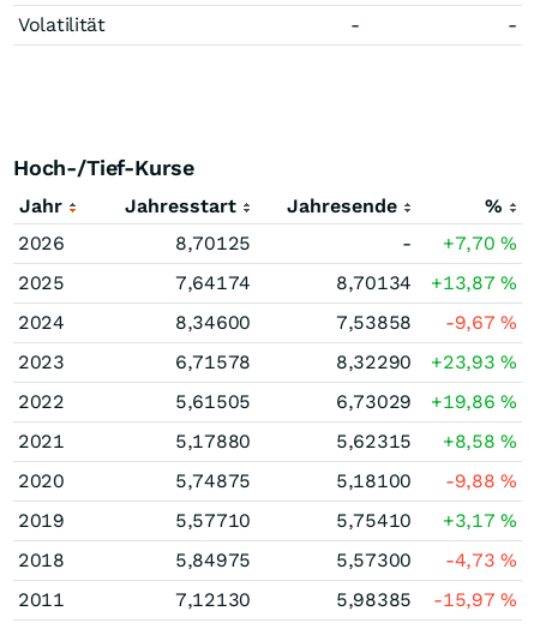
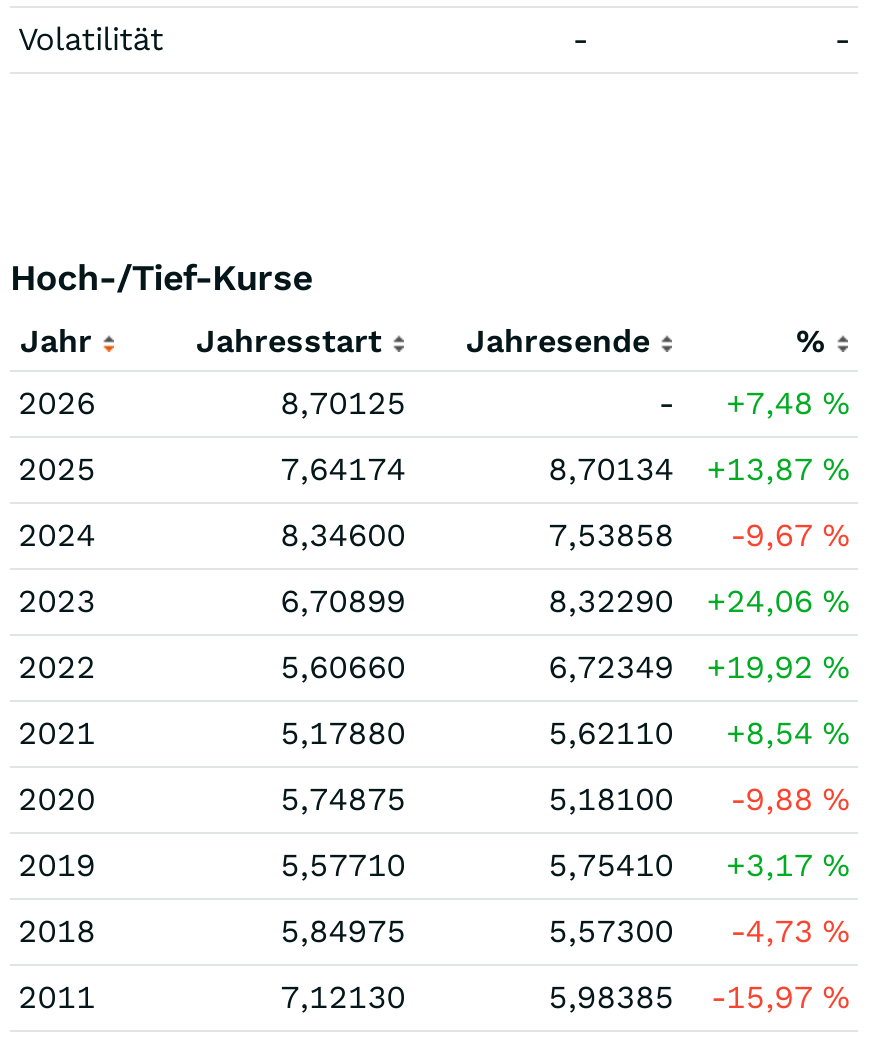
[443,232,517,254] +7,70% -> [726,384,850,422] +7,48%
[175,351,251,373] 6,71578 -> [280,582,406,620] 6,70899
[336,351,517,373] 8,32290 +23,93% -> [548,582,850,620] 8,32290 +24,06%
[175,390,251,413] 5,61505 -> [280,648,406,686] 5,60660
[336,390,412,413] 6,73029 -> [548,648,674,686] 6,72349
[431,390,517,413] +19,86% -> [707,648,850,686] +19,92%
[336,430,412,453] 5,62315 -> [548,714,674,752] 5,62110
[443,430,517,453] +8,58% -> [726,714,850,752] +8,54%

